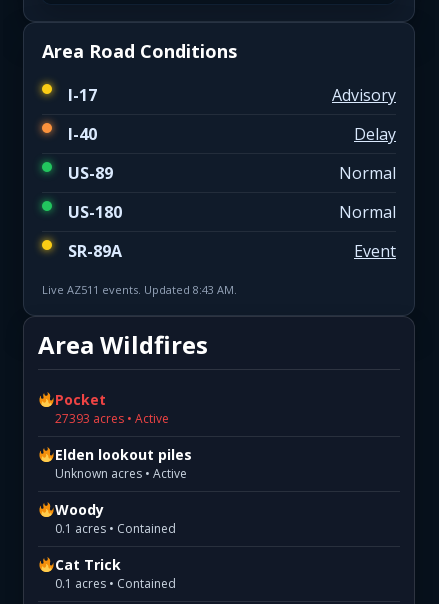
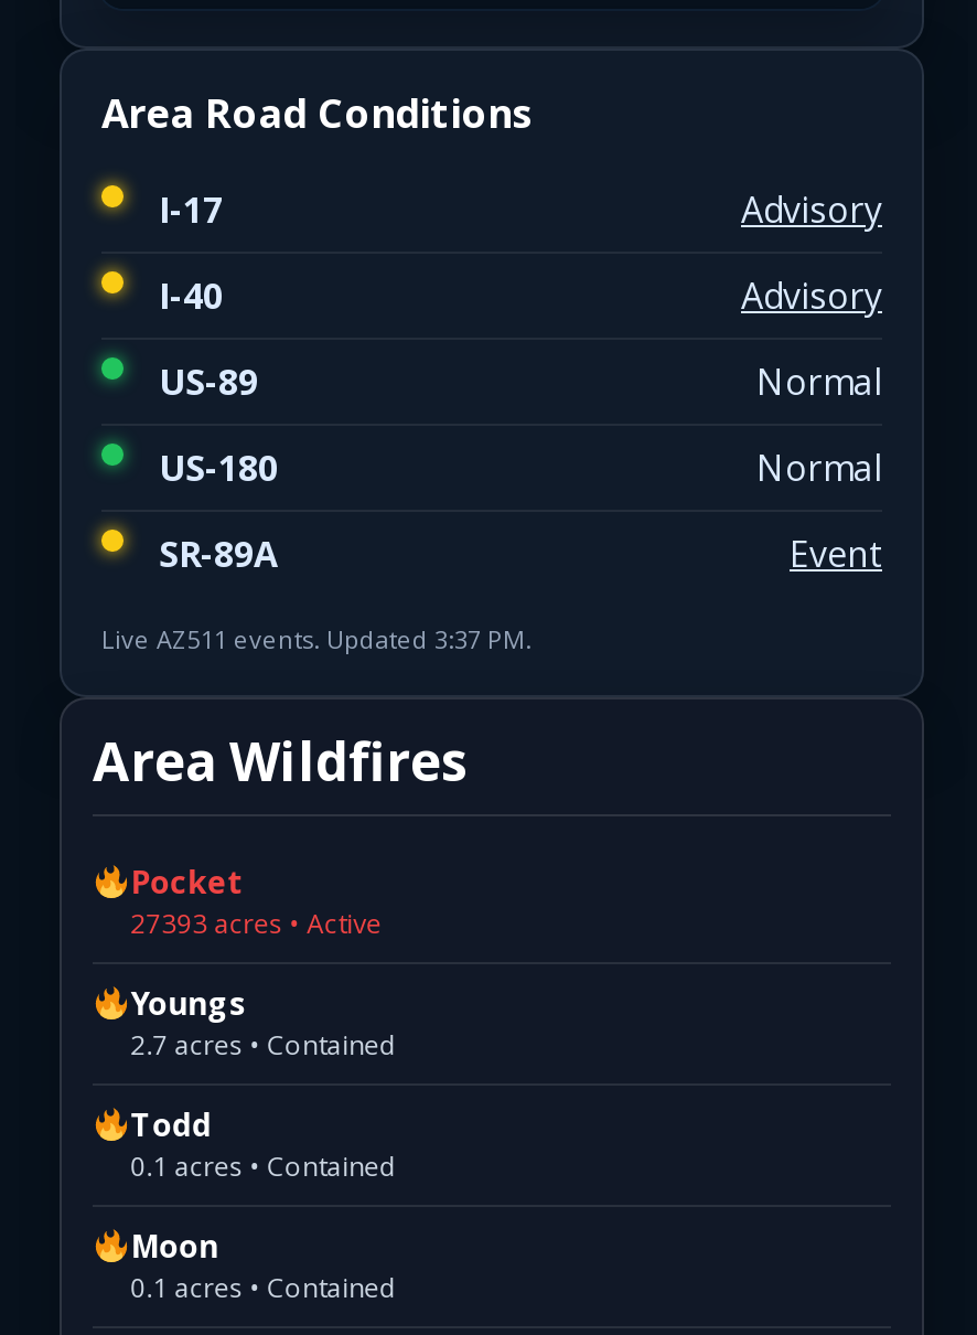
[354,123,396,145] Delay -> [741,271,882,320] Advisory
[42,282,237,297] Live AZ511 events. Updated 8:43 AM. -> [101,622,532,655] Live AZ511 events. Updated 3:37 PM.
[55,445,192,482] Elden lookout piles | Unknown acres • Active -> [130,982,397,1063] Youngs | 2.7 acres • Contained
[55,500,104,519] Woody -> [130,1103,212,1145] Todd
[55,555,121,574] Cat Trick -> [130,1224,219,1266] Moon

